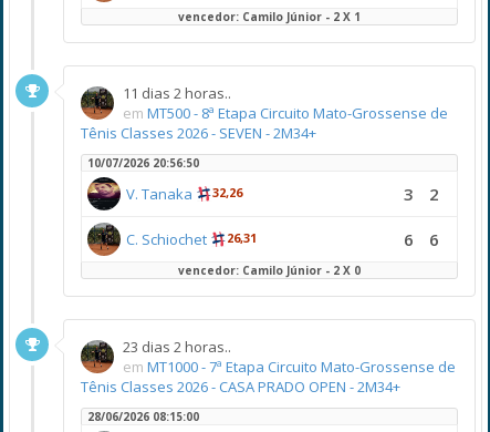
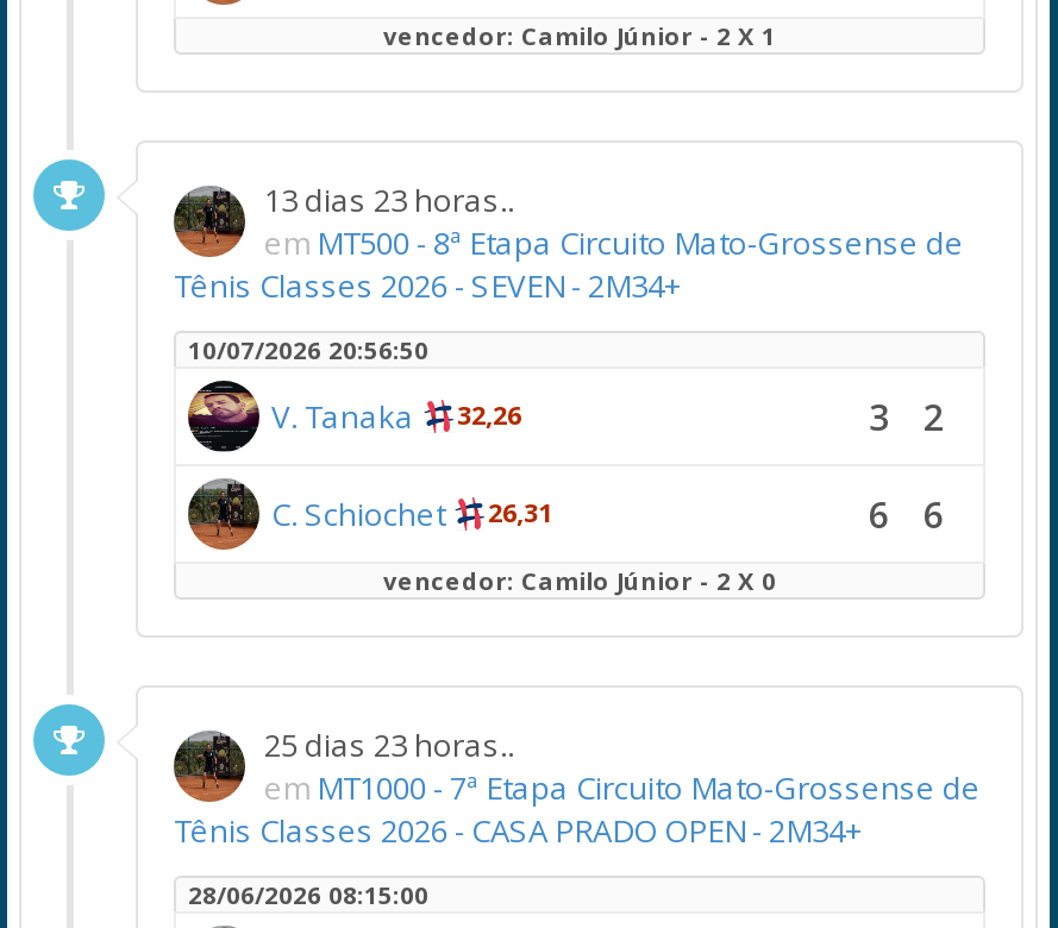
[123,83,231,103] 11 dias 2 horas.. -> [264,178,514,221] 13 dias 23 horas..
[123,336,231,356] 23 dias 2 horas.. -> [264,723,514,765] 25 dias 23 horas..

